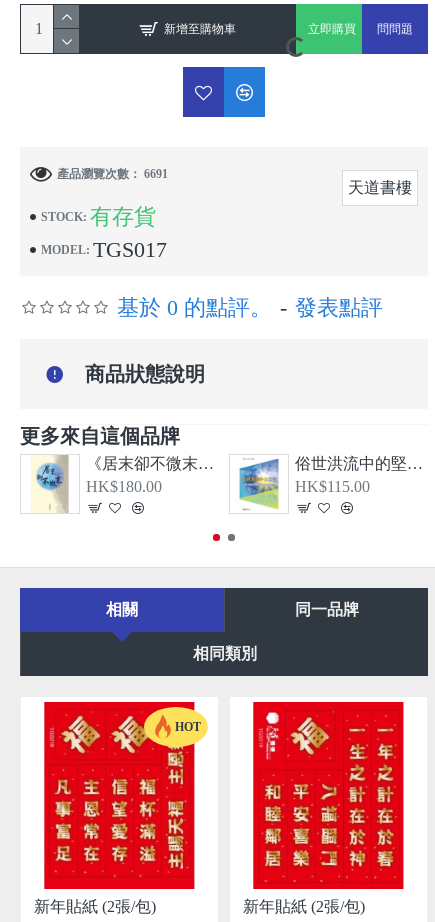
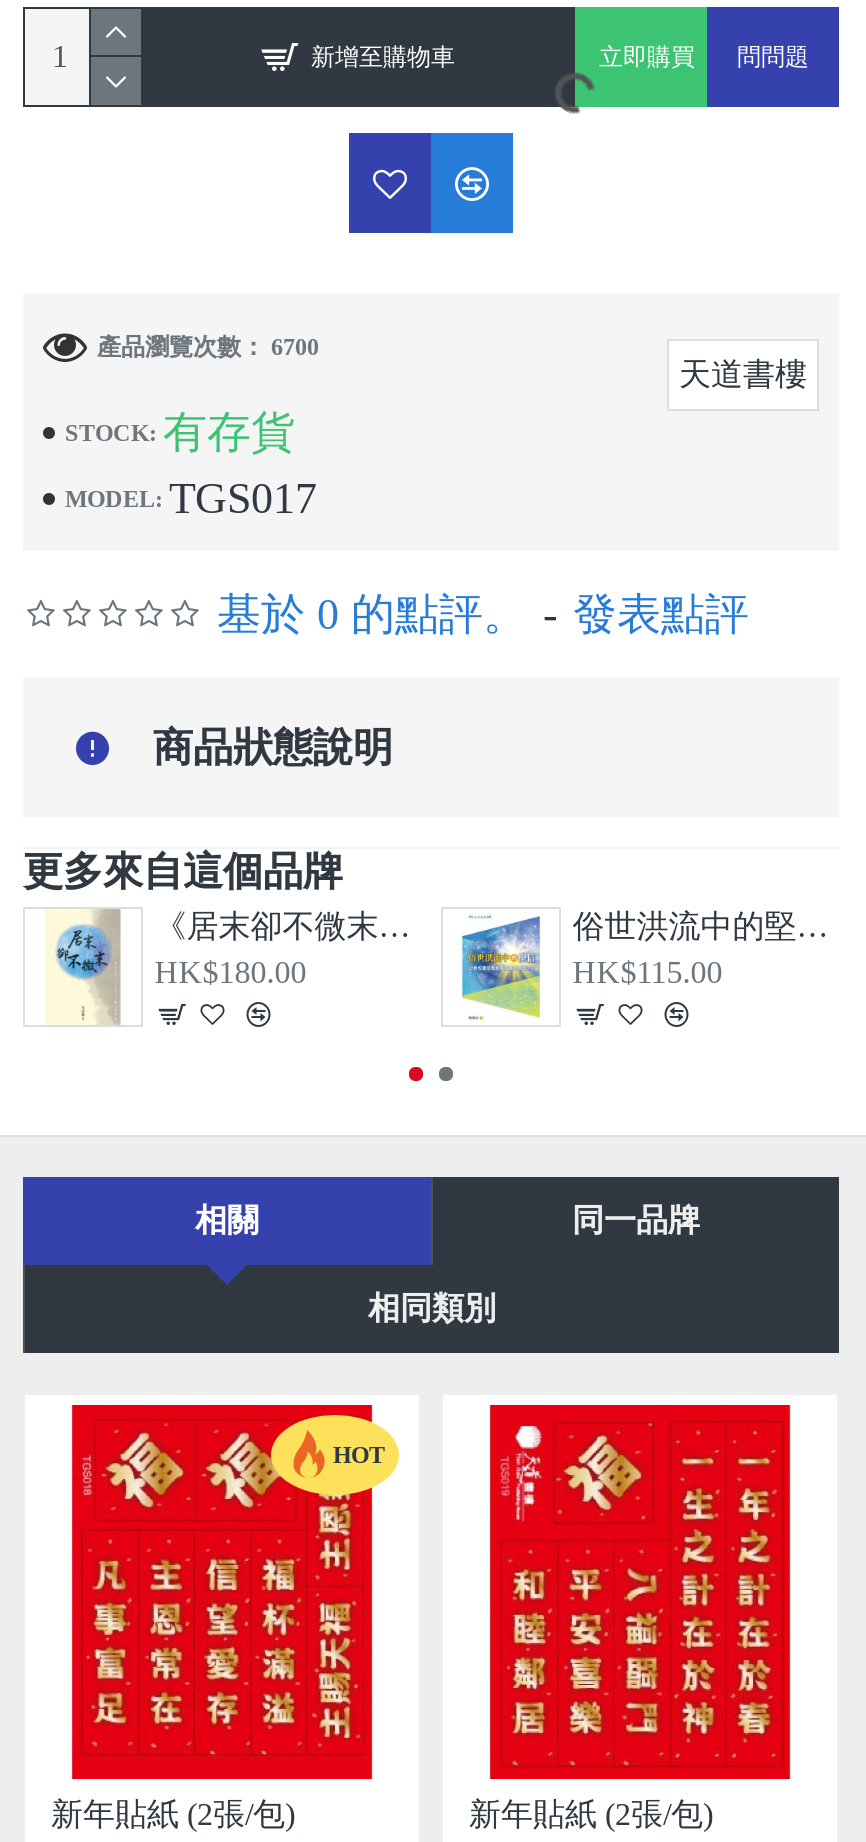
[57,166,168,180] 產品瀏覽次數： 6691 -> [97,332,319,360] 產品瀏覽次數： 6700

